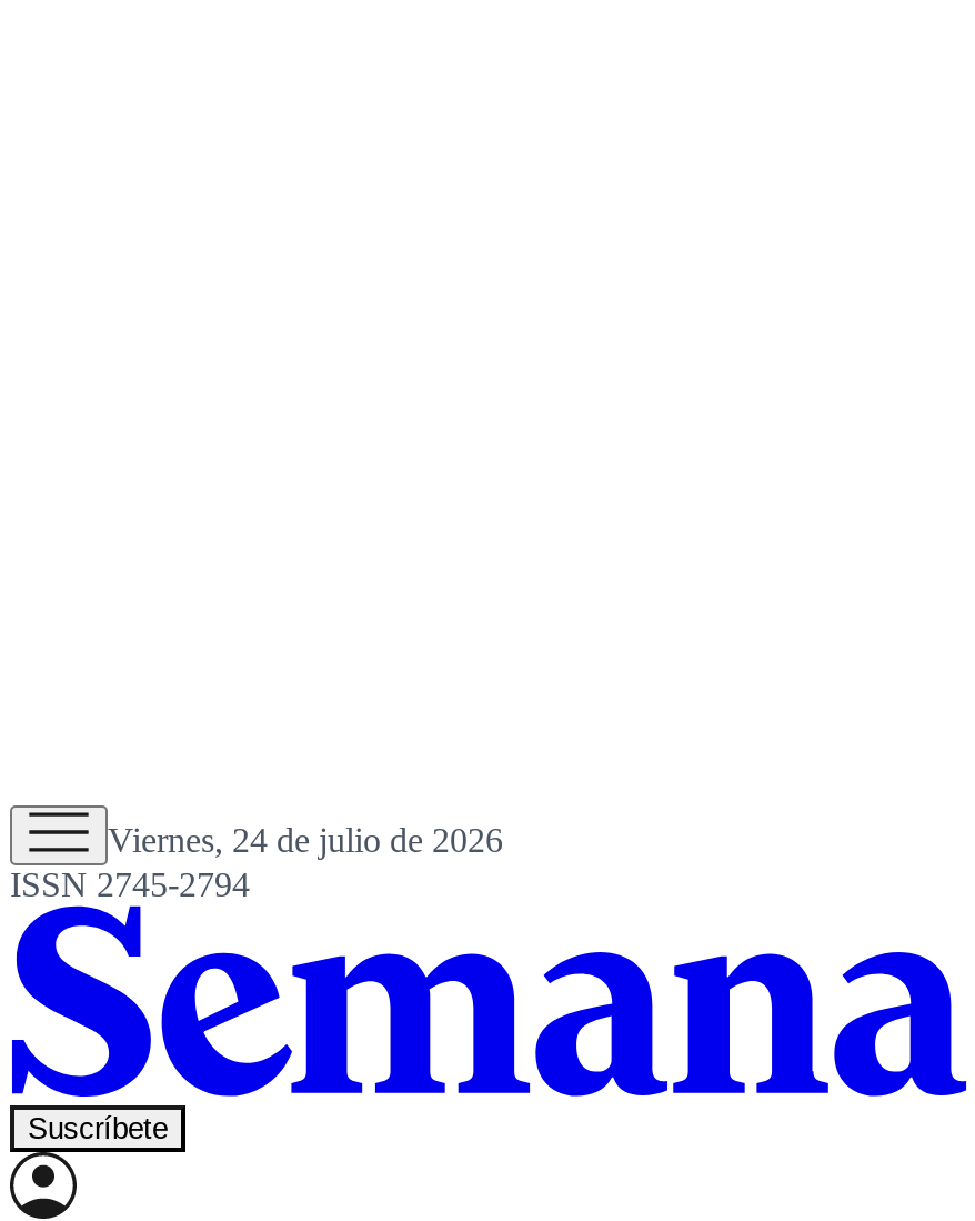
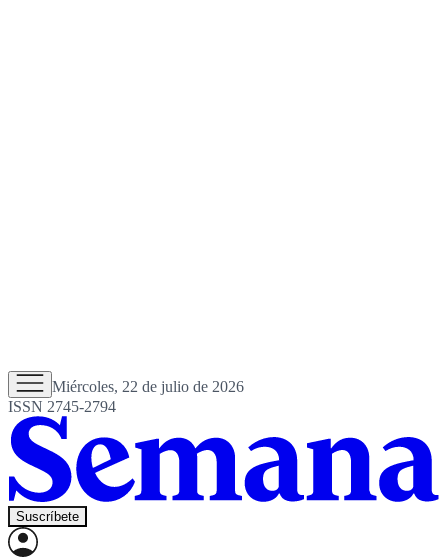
[108,821,503,859] Viernes, 24 de julio de 2026 -> [52,378,244,395] Miércoles, 22 de julio de 2026

